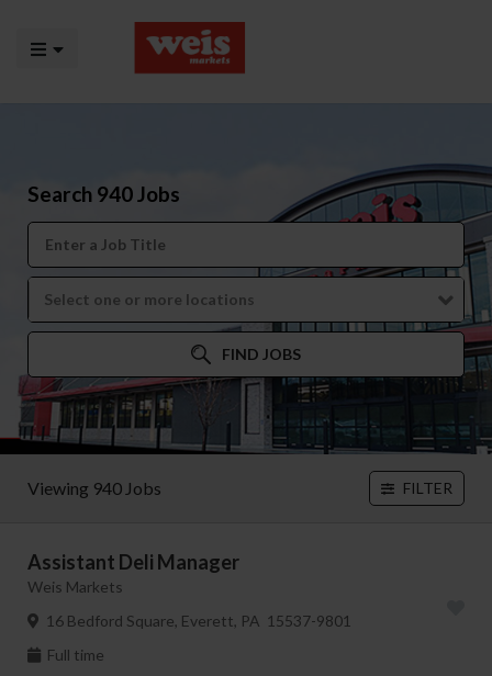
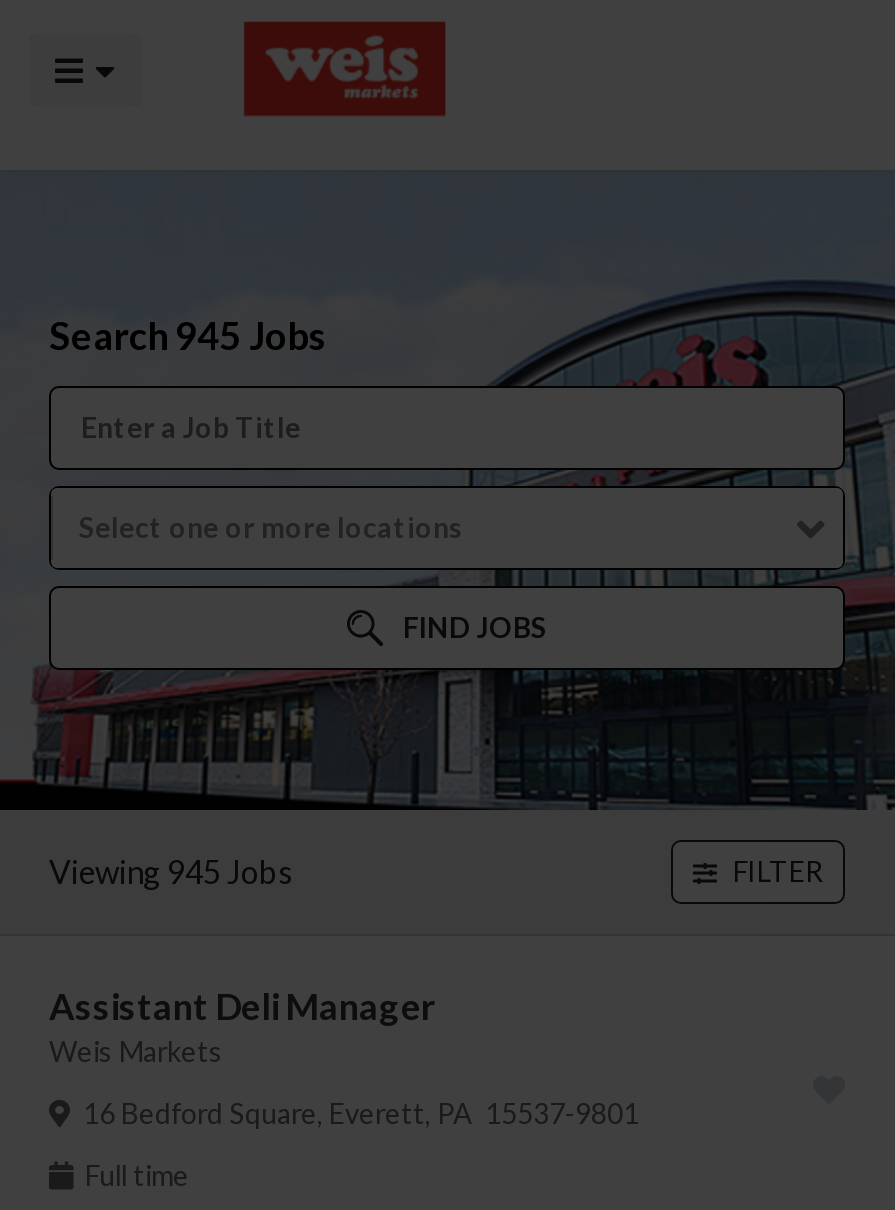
[27,181,180,207] Search 940 Jobs -> [49,312,327,358] Search 945 Jobs
[27,478,161,499] Viewing 940 Jobs -> [49,853,293,891] Viewing 945 Jobs

